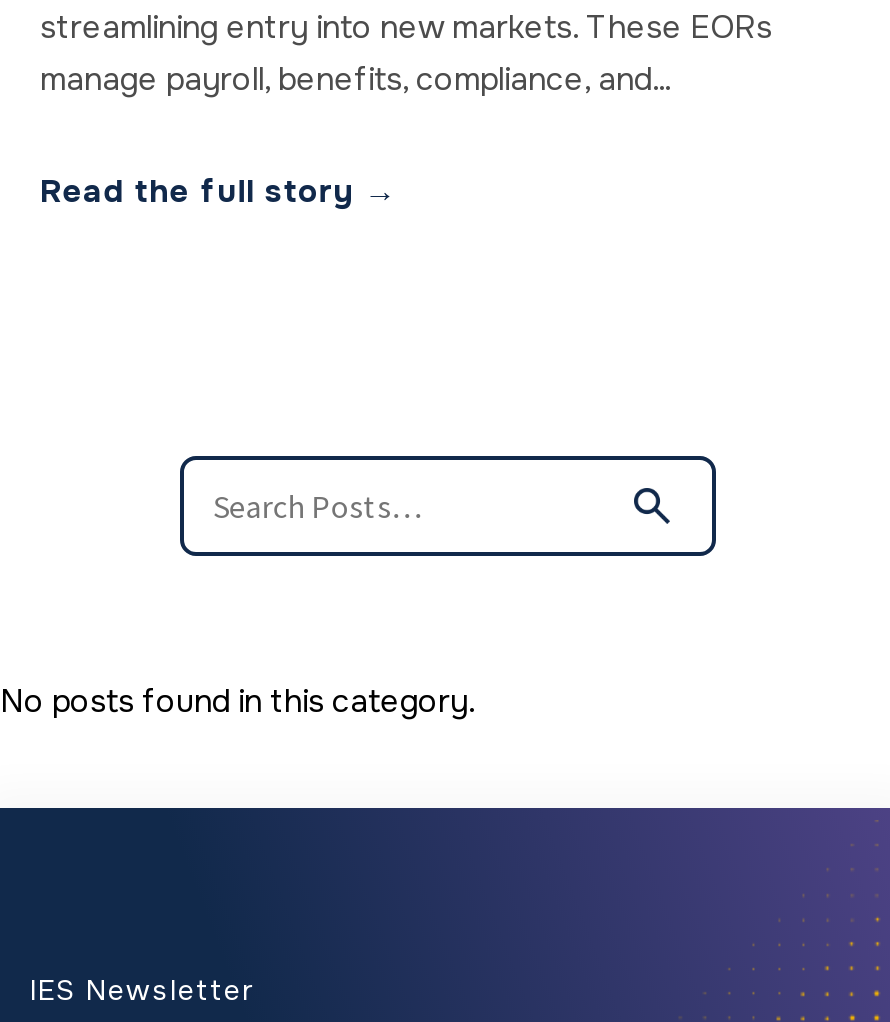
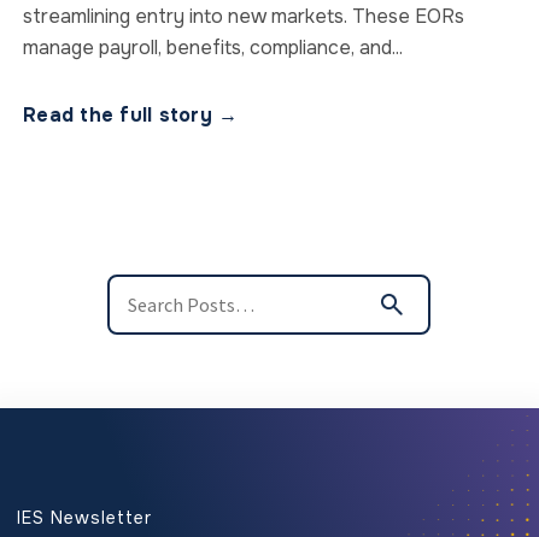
[0,679,474,721] No posts found in this category. -> none

